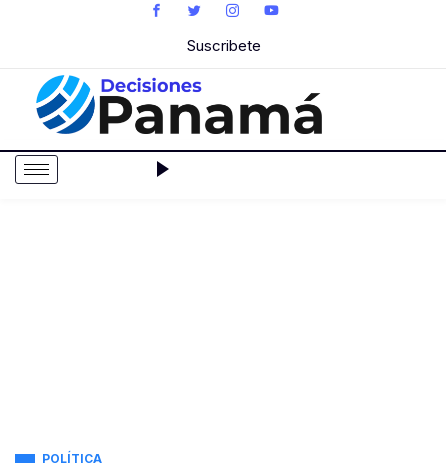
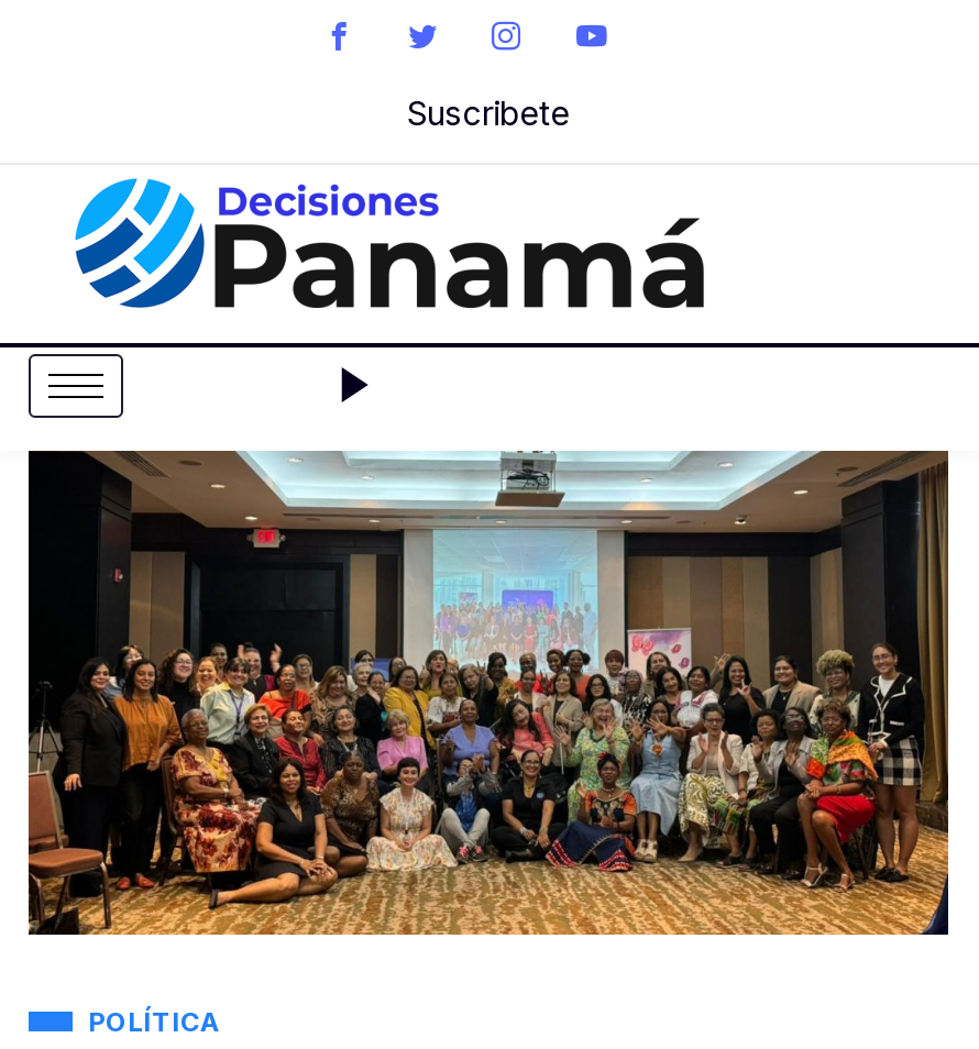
none -> [26,449,950,937] [image]

